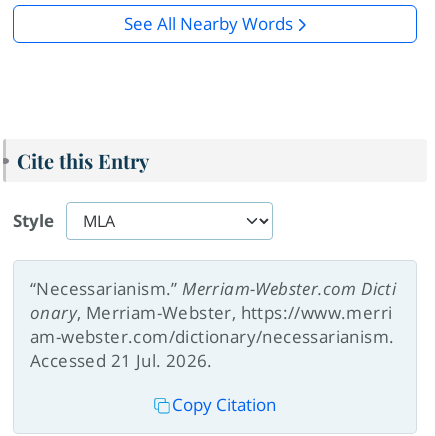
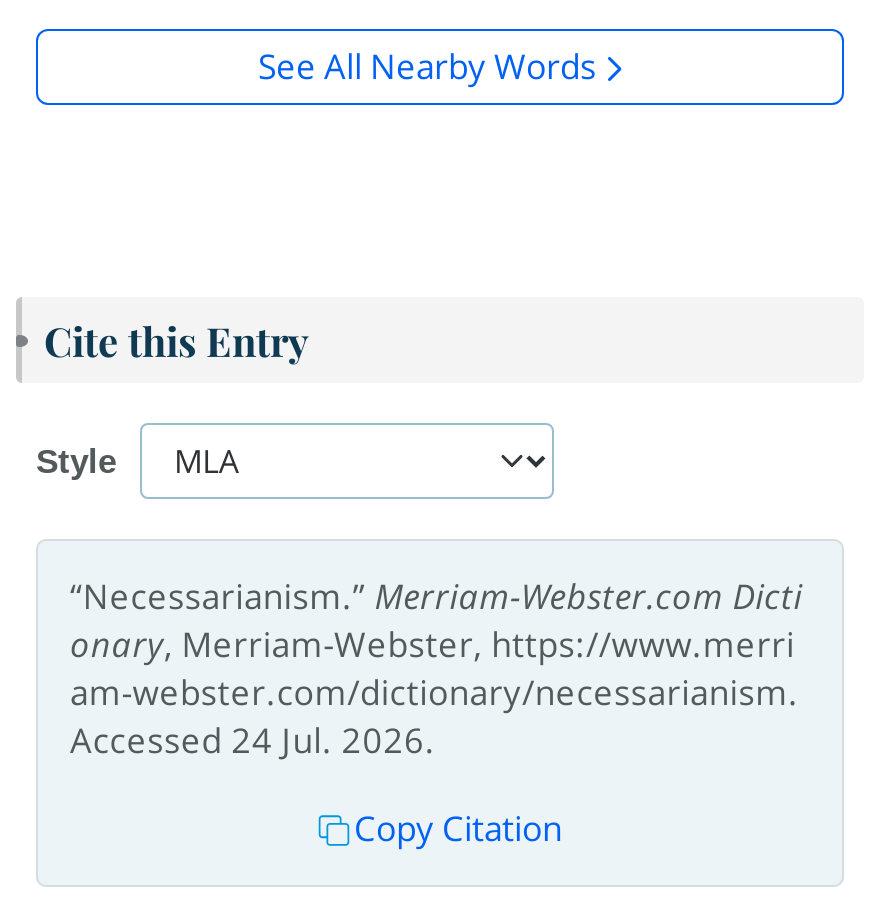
[30,349,213,372] Accessed 21 Jul. 2026. -> [70,717,436,763] Accessed 24 Jul. 2026.

